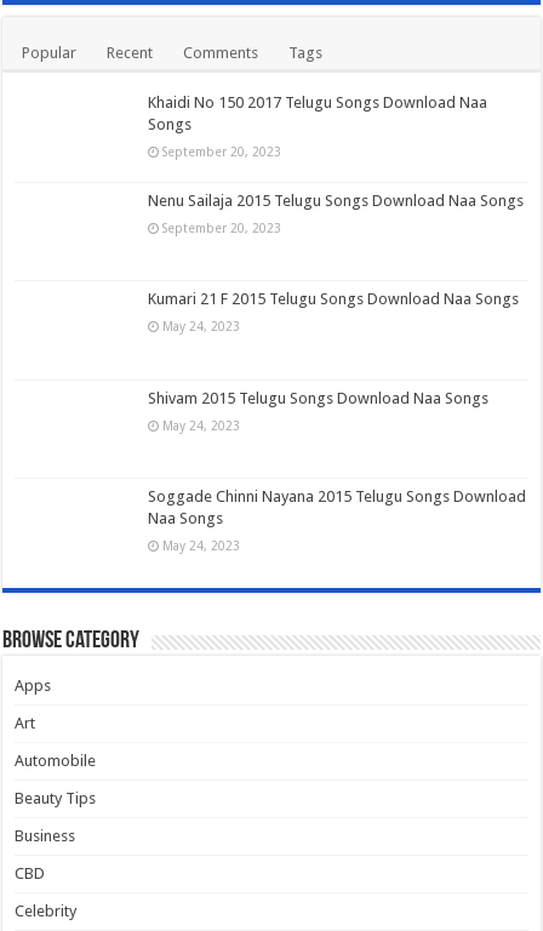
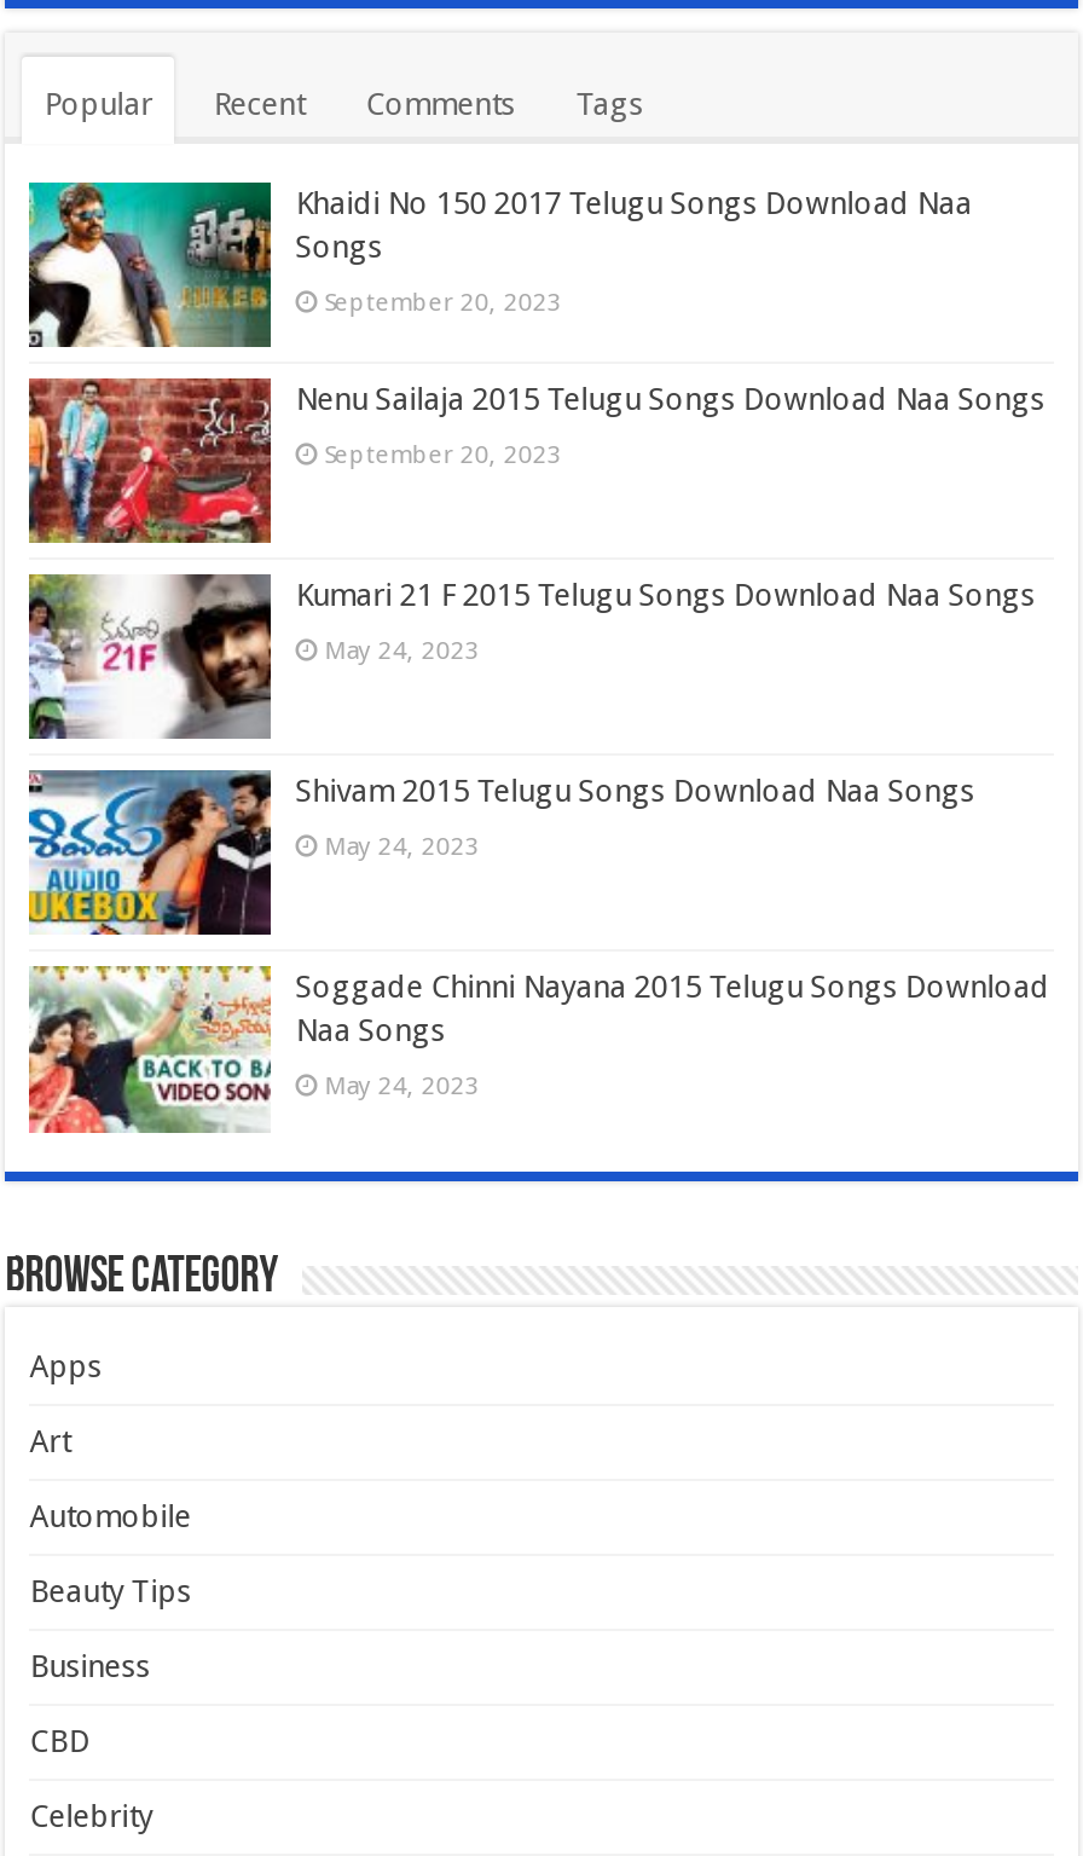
none -> [27,180,273,349] [image]
none -> [27,376,273,545] [image]
none -> [27,572,273,741] [image]
none -> [27,768,273,937] [image]
none -> [27,964,273,1135] [image]

